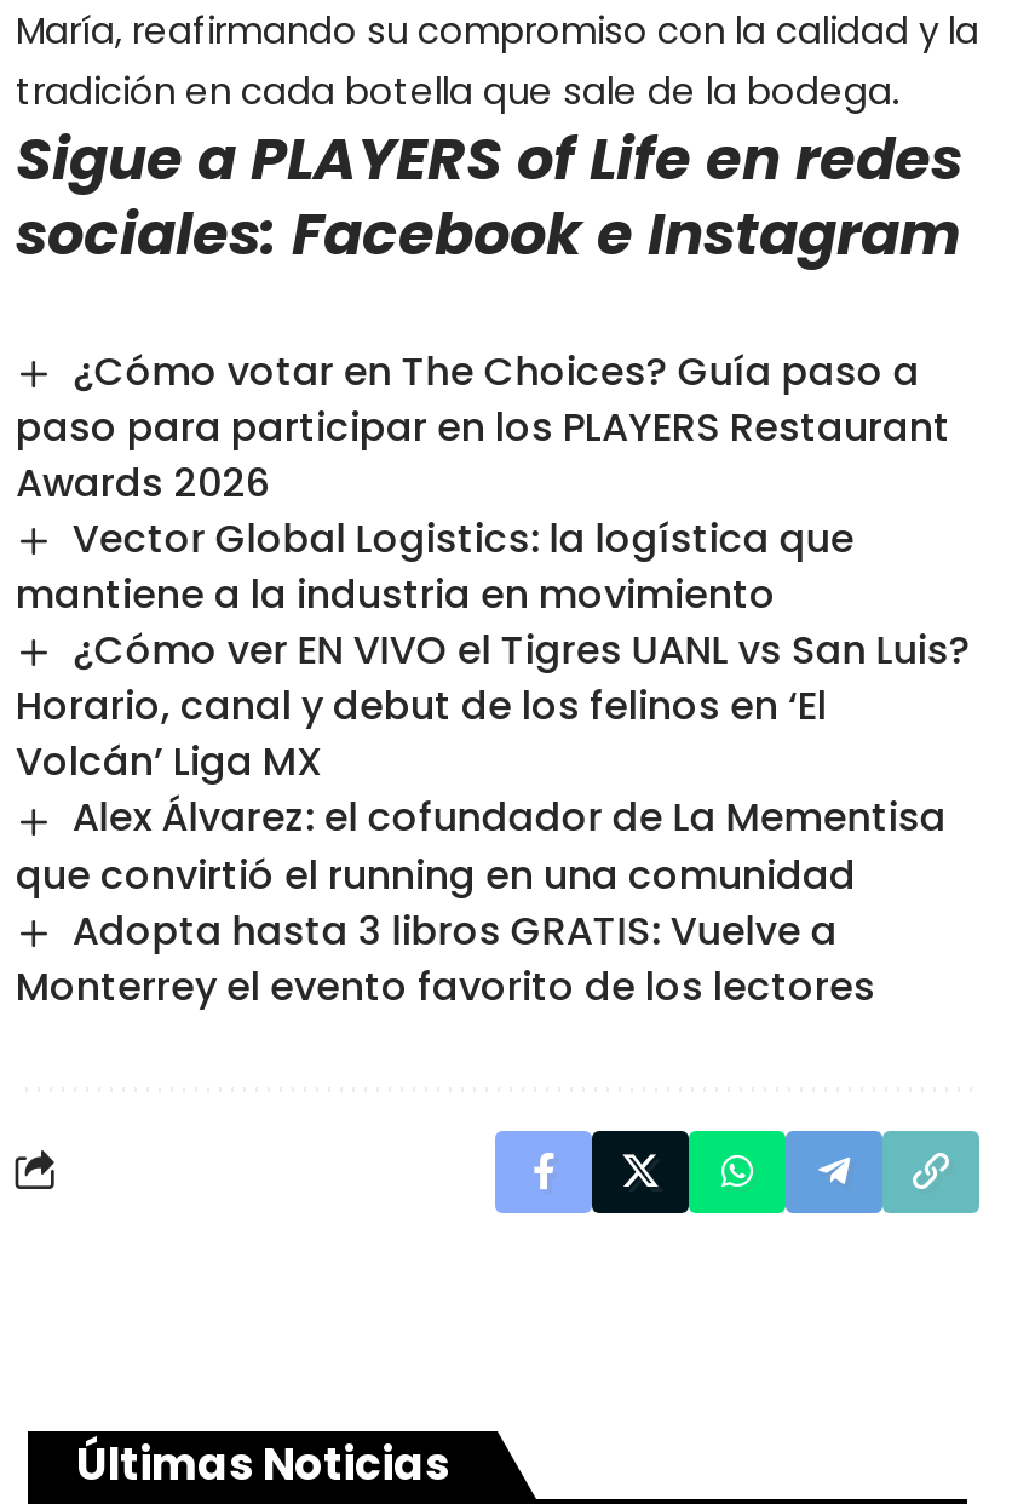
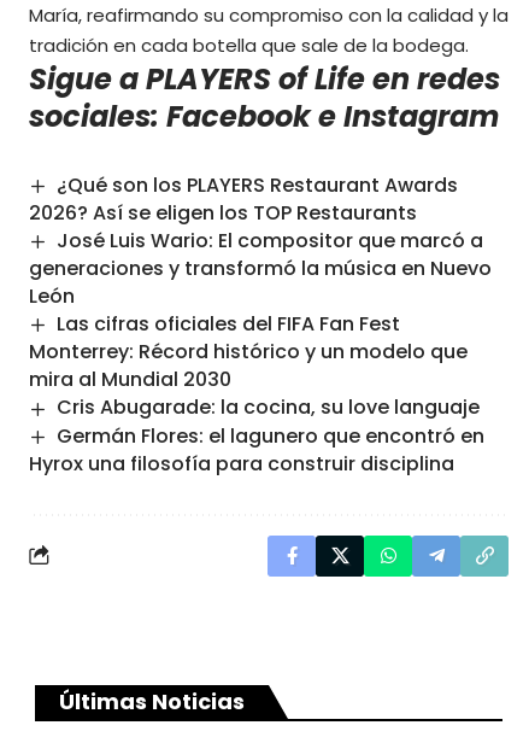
[16,344,971,1014] ¿Cómo votar en The Choices? Guía paso a | paso para participar en los PLAYERS Restaurant | Awards 2026 | Vector Global Logistics: la logística que | mantiene a la industria en movimiento | ¿Cómo ver EN VIVO el Tigres UANL vs San Luis? | Horario, canal y debut de los felinos en ‘El | Volcán’ Liga MX | Alex Álvarez: el cofundador de La Mementisa | que convirtió el running en una comunidad | Adopta hasta 3 libros GRATIS: Vuelve a | Monterrey el evento favorito de los lectores -> [29,172,492,477] ¿Qué son los PLAYERS Restaurant Awards | 2026? Así se eligen los TOP Restaurants | José Luis Wario: El compositor que marcó a | generaciones y transformó la música en Nuevo | León | Las cifras oficiales del FIFA Fan Fest | Monterrey: Récord histórico y un modelo que | mira al Mundial 2030 | Cris Abugarade: la cocina, su love languaje | Germán Flores: el lagunero que encontró en | Hyrox una filosofía para construir disciplina

